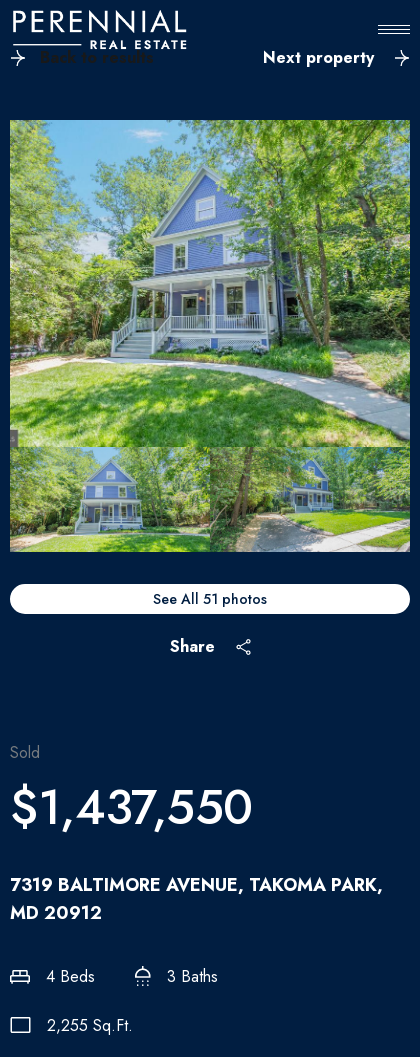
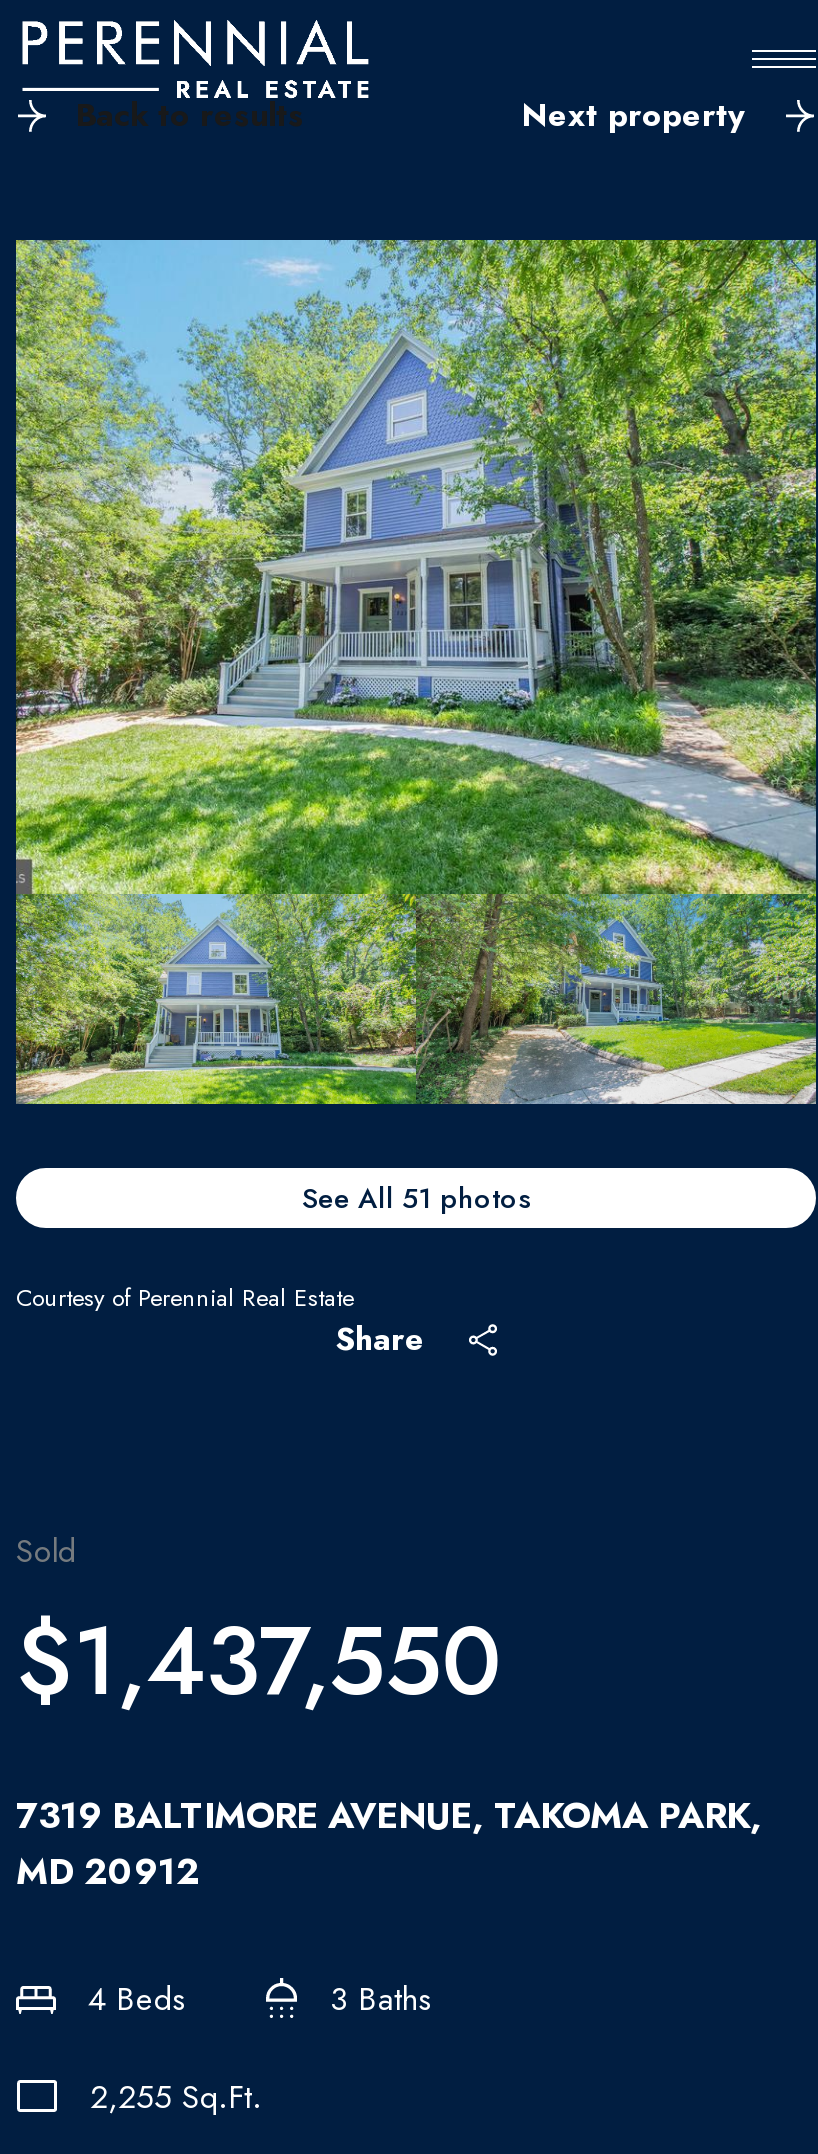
none -> [16,1280,354,1316] Courtesy of Perennial Real Estate

